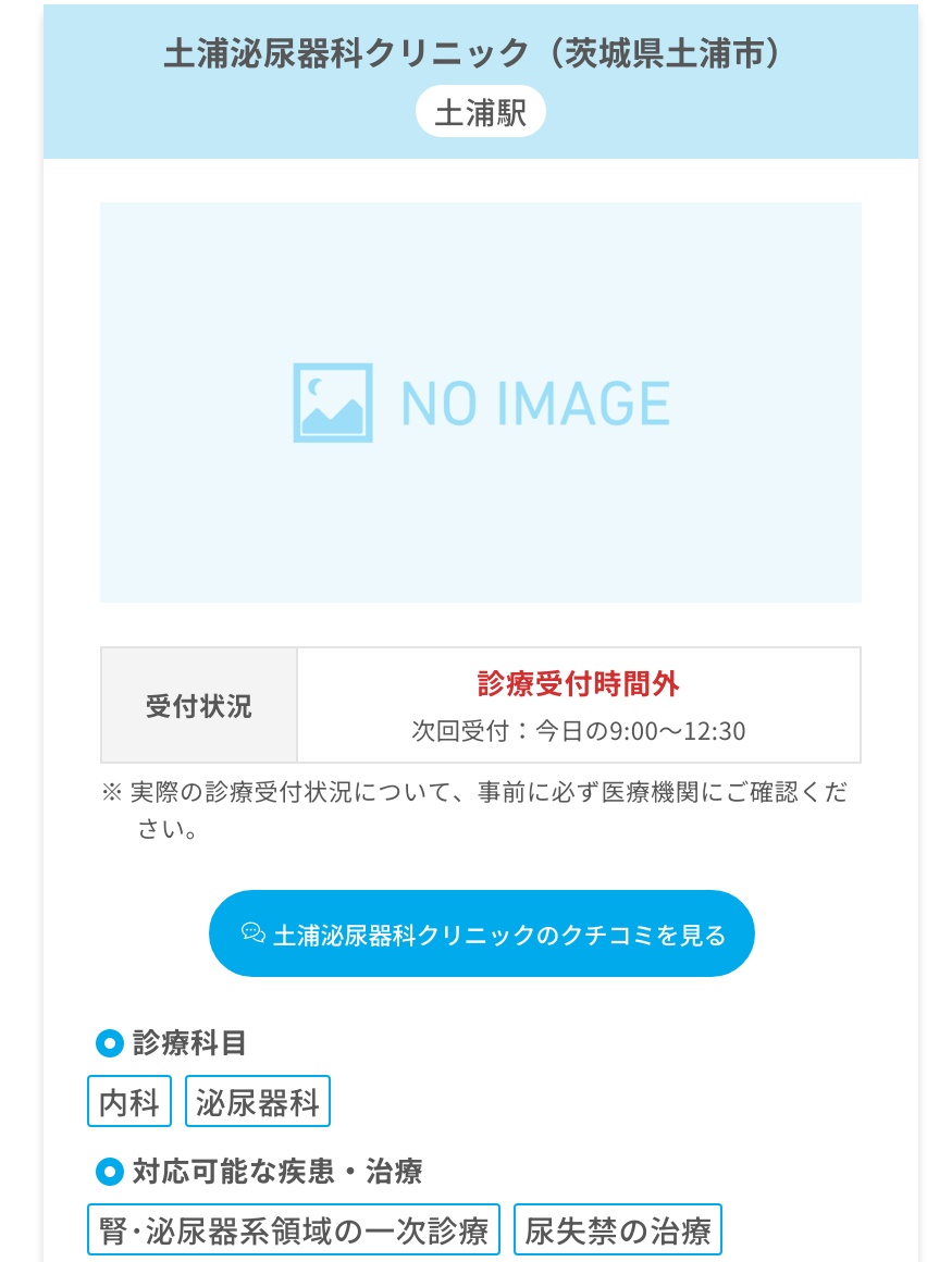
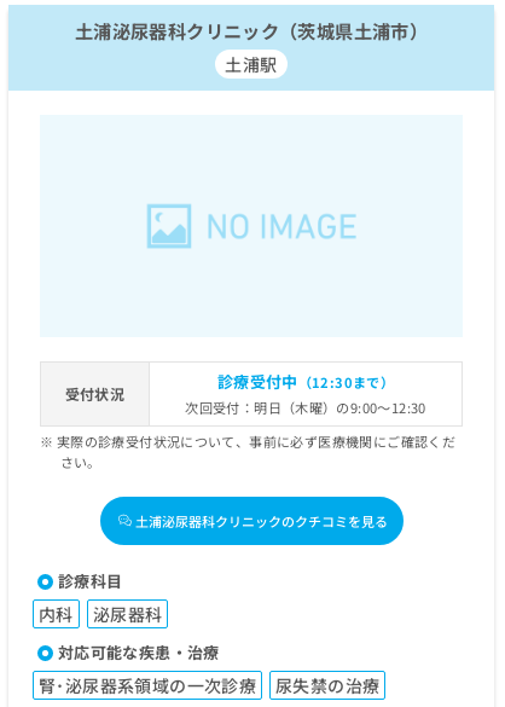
[411,661,746,746] 診療受付時間外 | 次回受付：今日の9:00～12:30 -> [185,370,426,417] 診療受付中（12:30まで） | 次回受付：明日（木曜）の9:00～12:30

